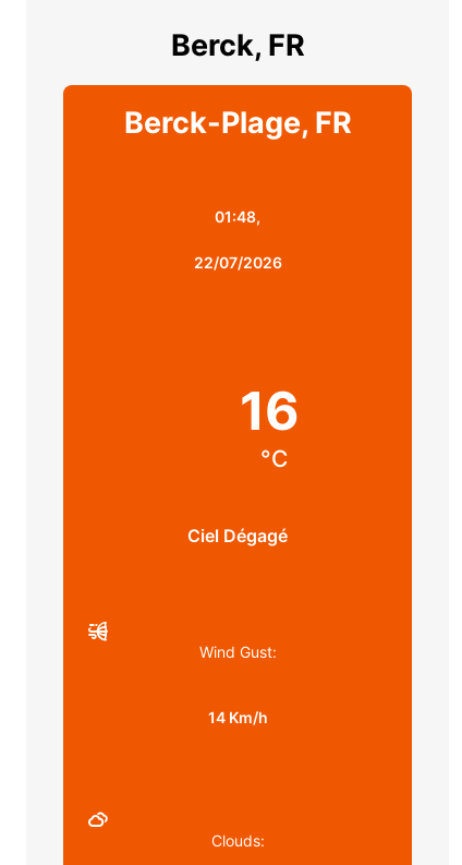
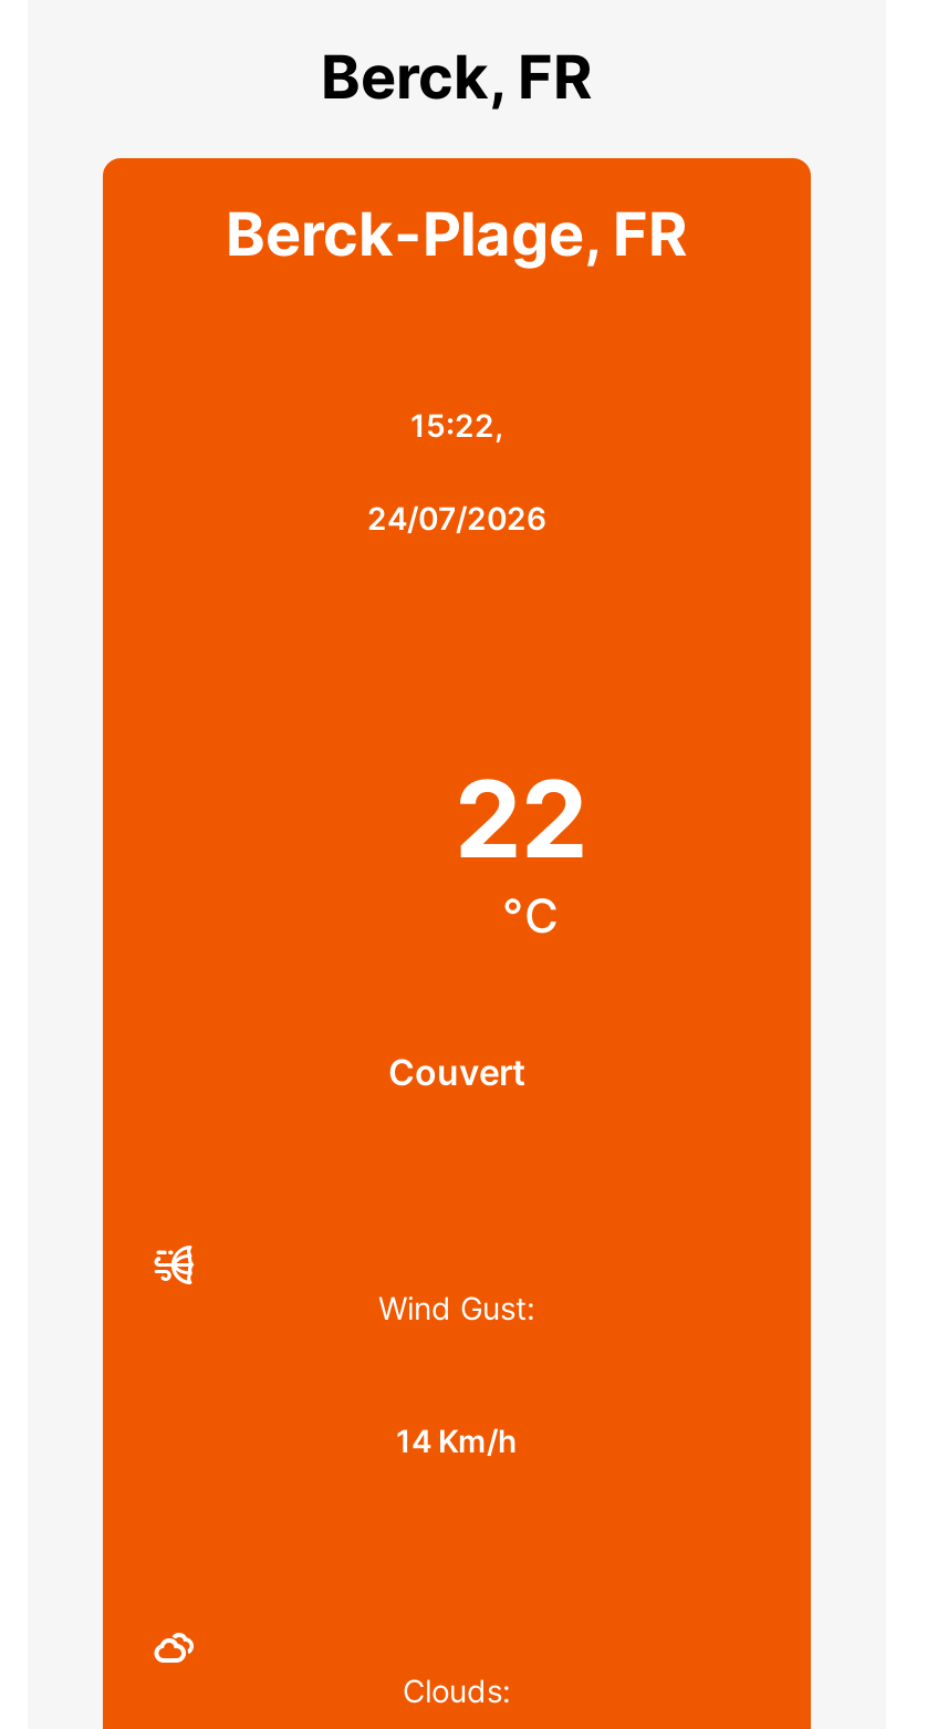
[215,207,260,225] 01:48, -> [410,405,503,443] 15:22,
[193,253,282,271] 22/07/2026 -> [367,498,546,536] 24/07/2026
[239,378,299,443] 16 -> [455,753,587,883] 22
[187,524,288,546] Ciel Dégagé -> [388,1049,525,1093] Couvert

